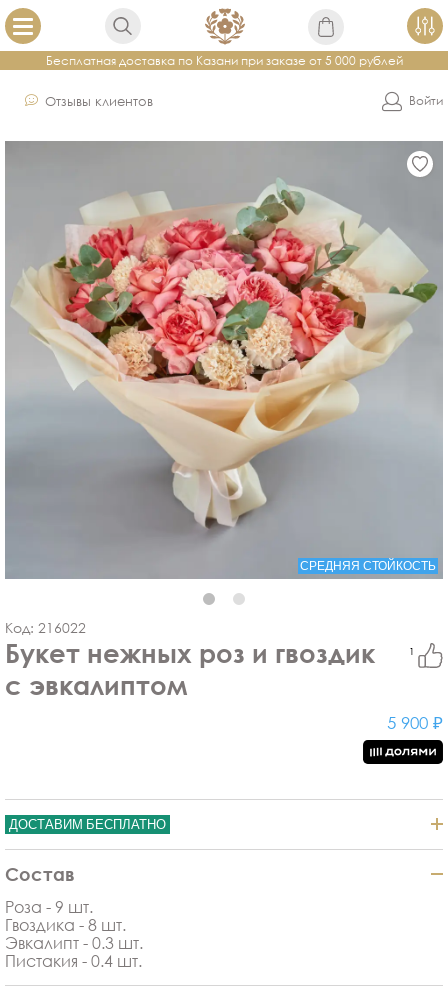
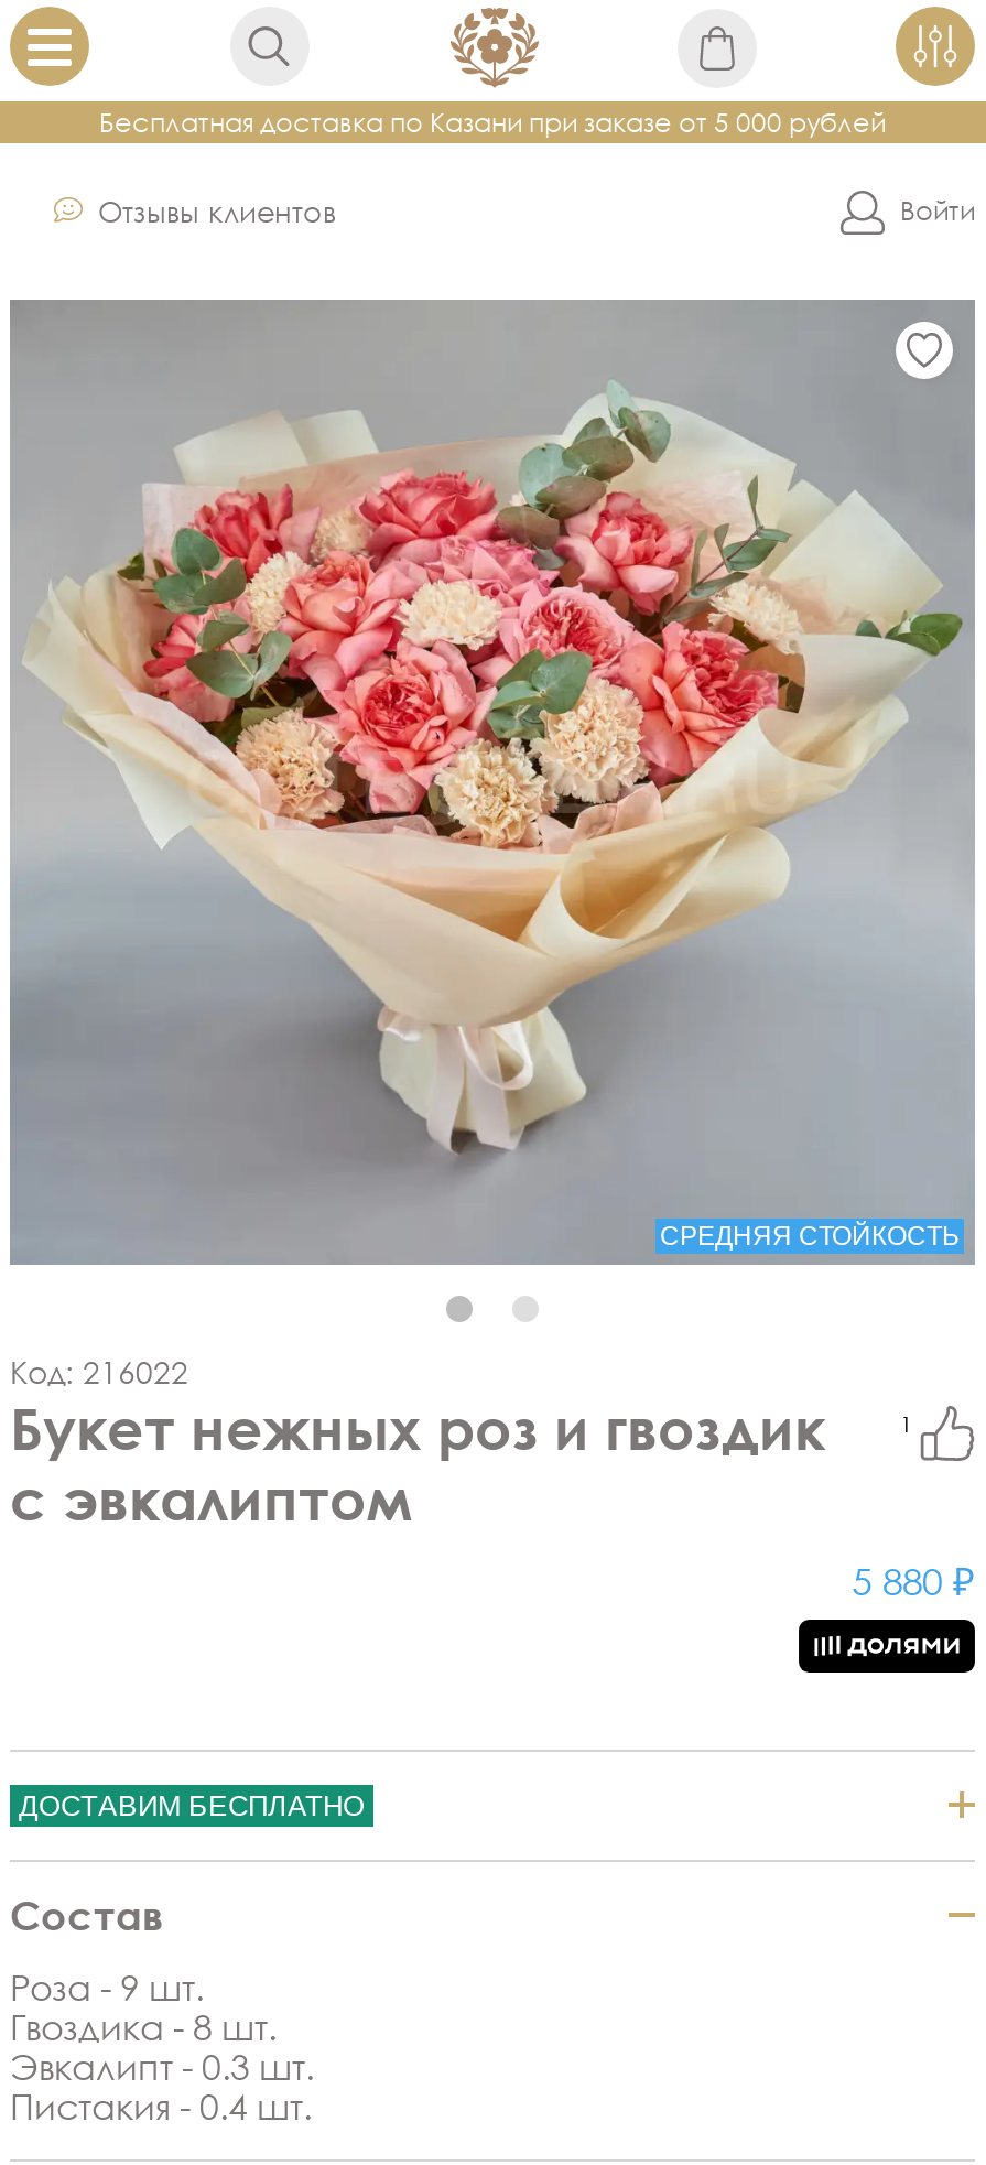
[387,712,443,733] 5 900 ₽ -> [852,1558,975,1604] 5 880 ₽

